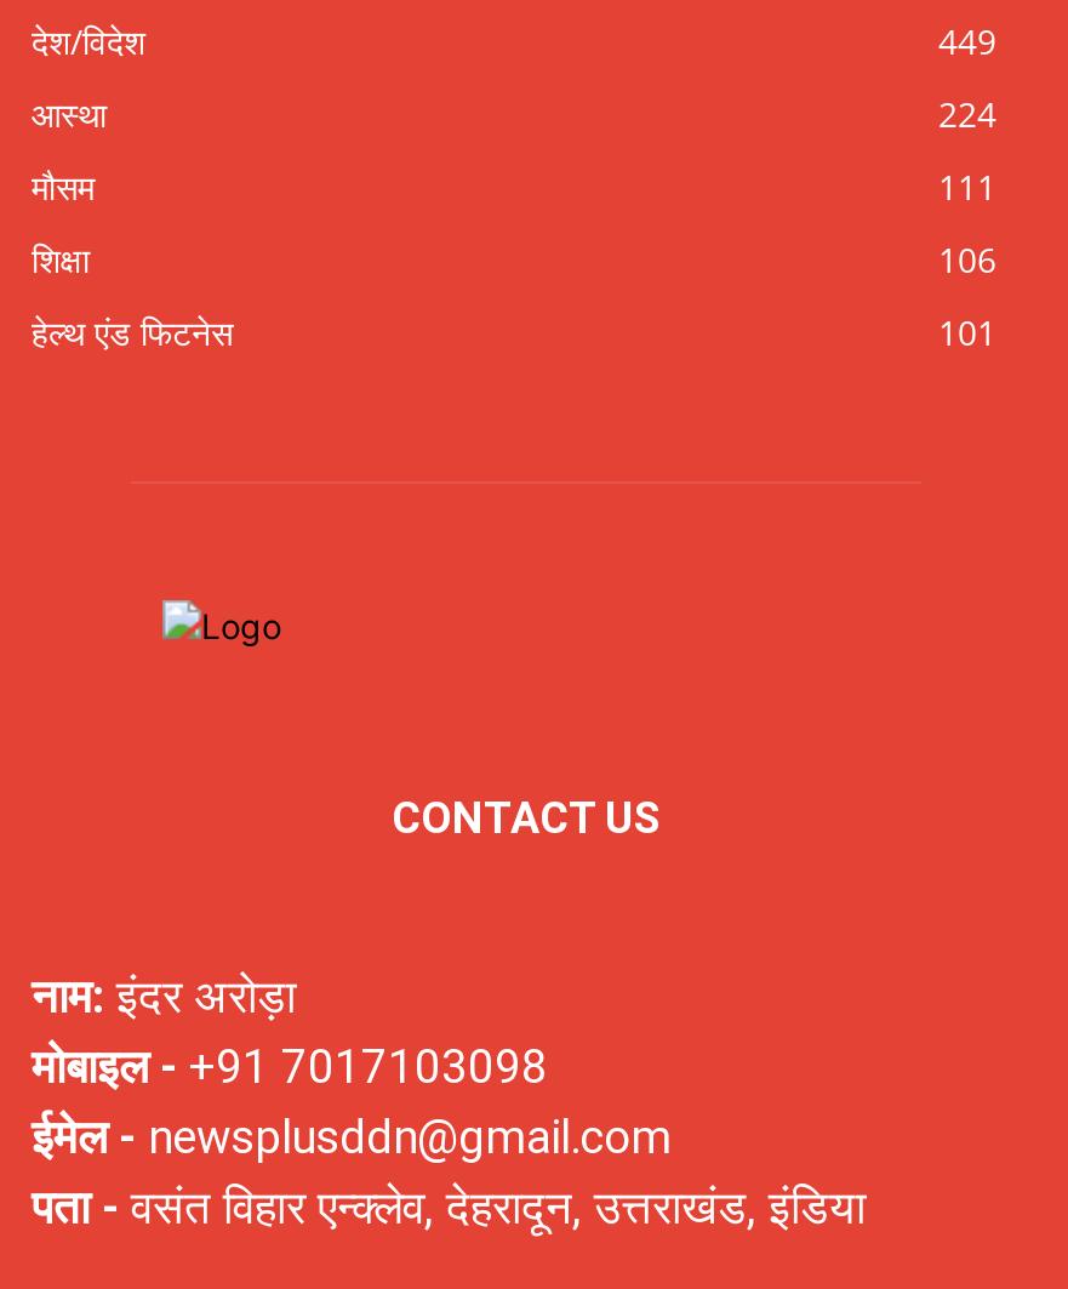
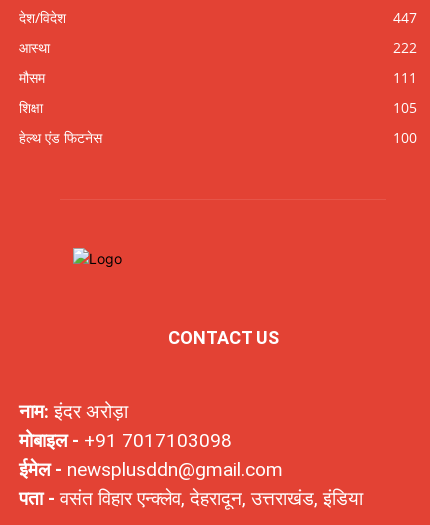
[938,18,996,64] 449 -> [393,8,417,27] 447
[938,91,996,137] 224 -> [393,38,417,57] 222
[938,236,996,283] 106 -> [393,98,417,117] 105
[938,309,996,355] 101 -> [393,128,417,147] 100

